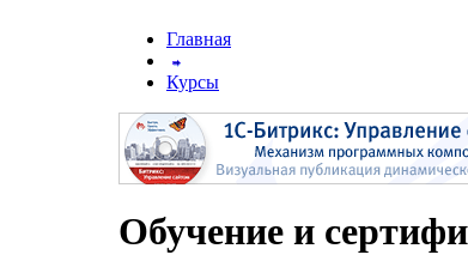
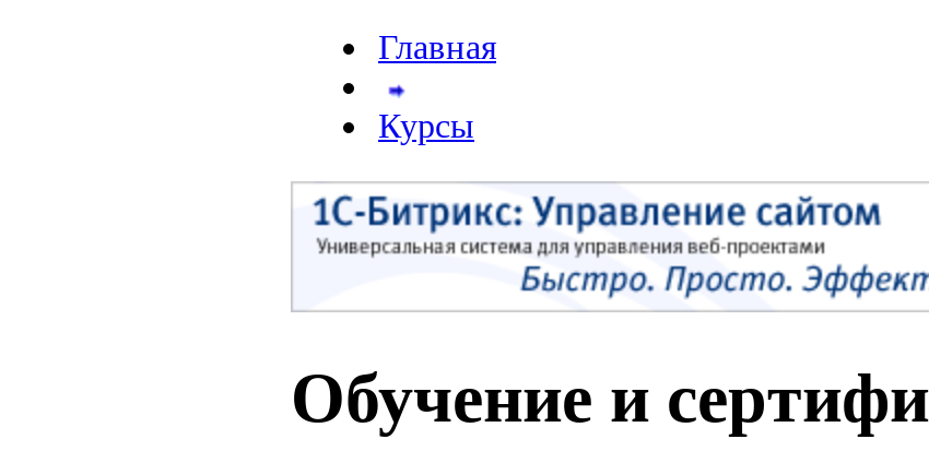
[123,116,464,186] [image] -> [304,188,922,312] [image]

